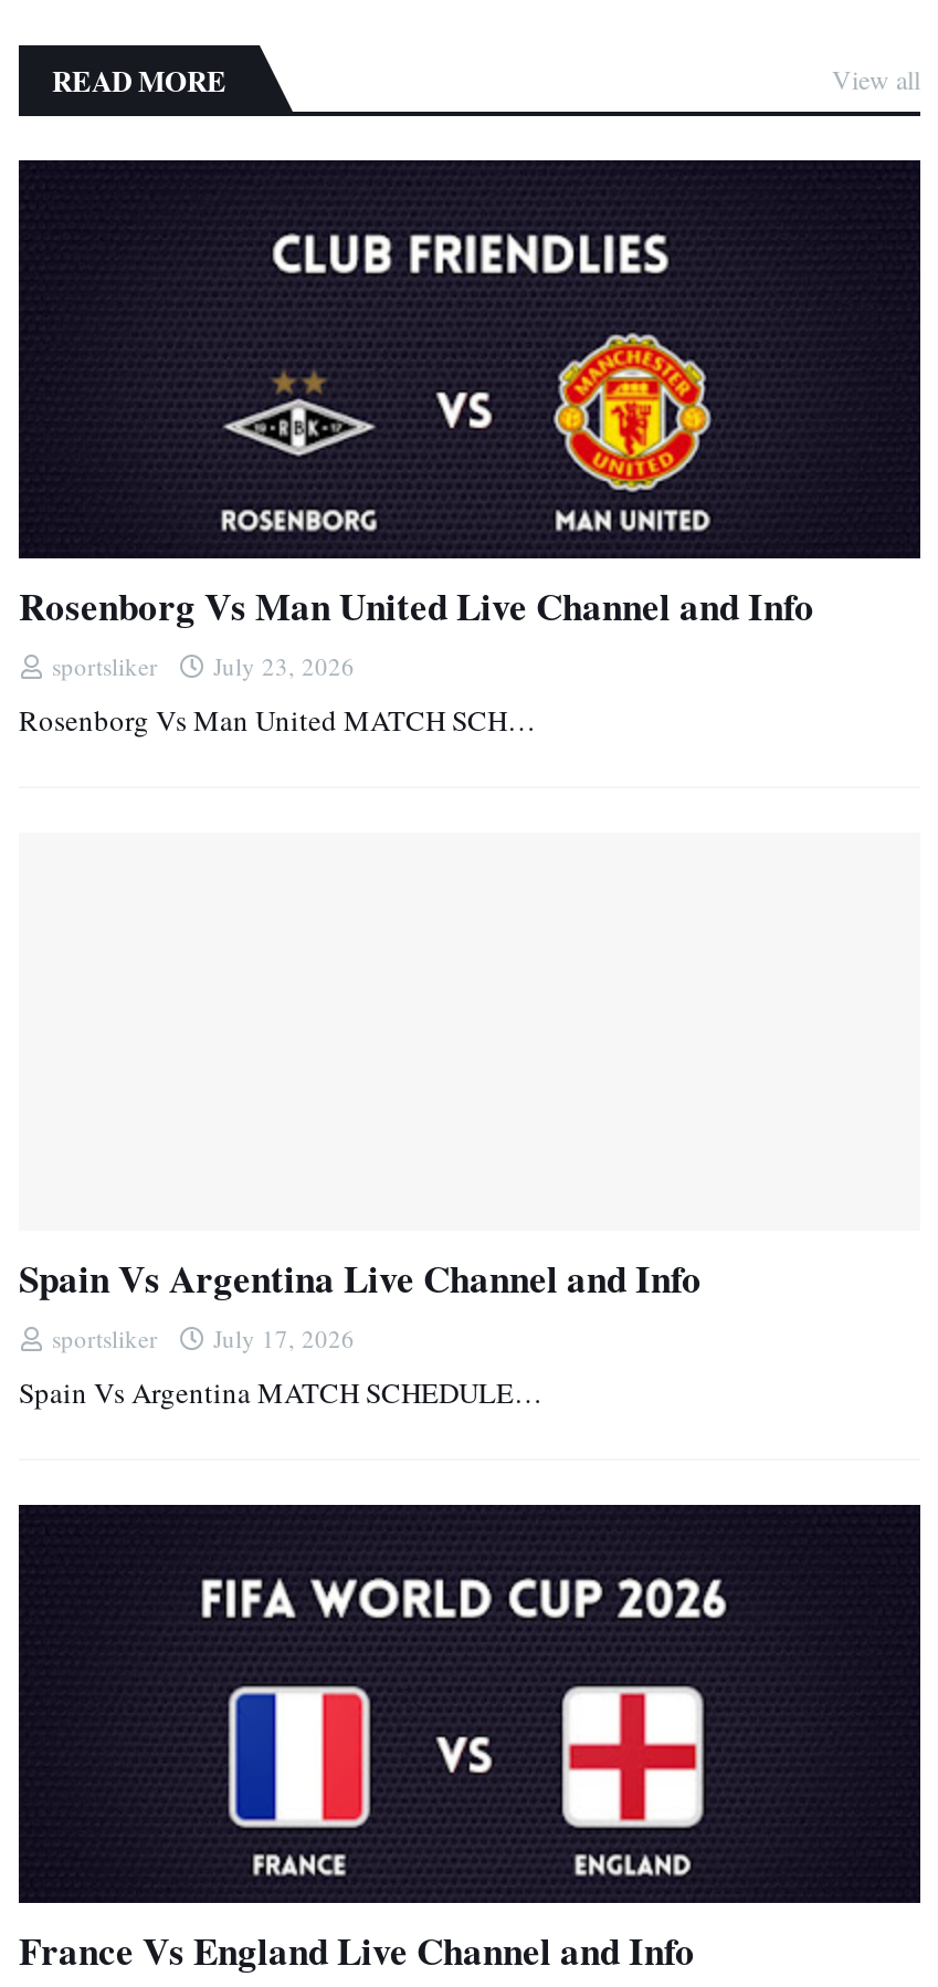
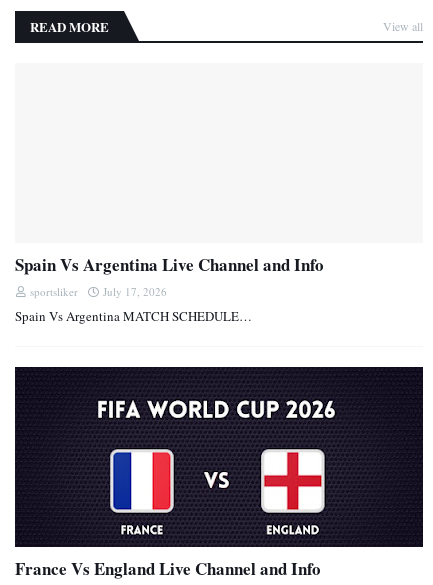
[17,158,923,740] [image] | Rosenborg Vs Man United Live Channel and Info | sportsliker | July 23, 2026 | Rosenborg Vs Man United MATCH SCH… -> none

